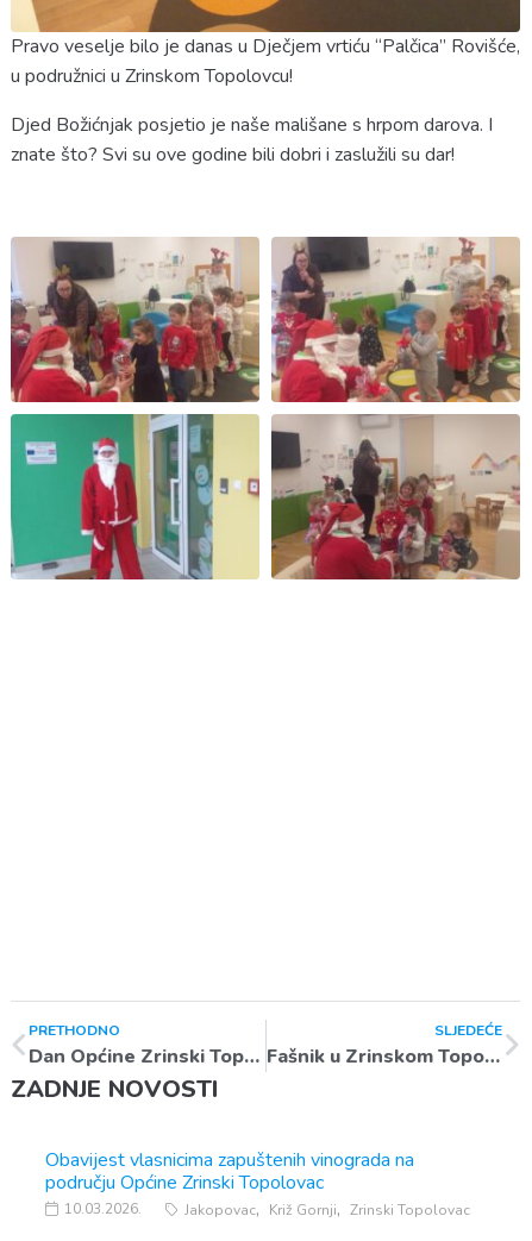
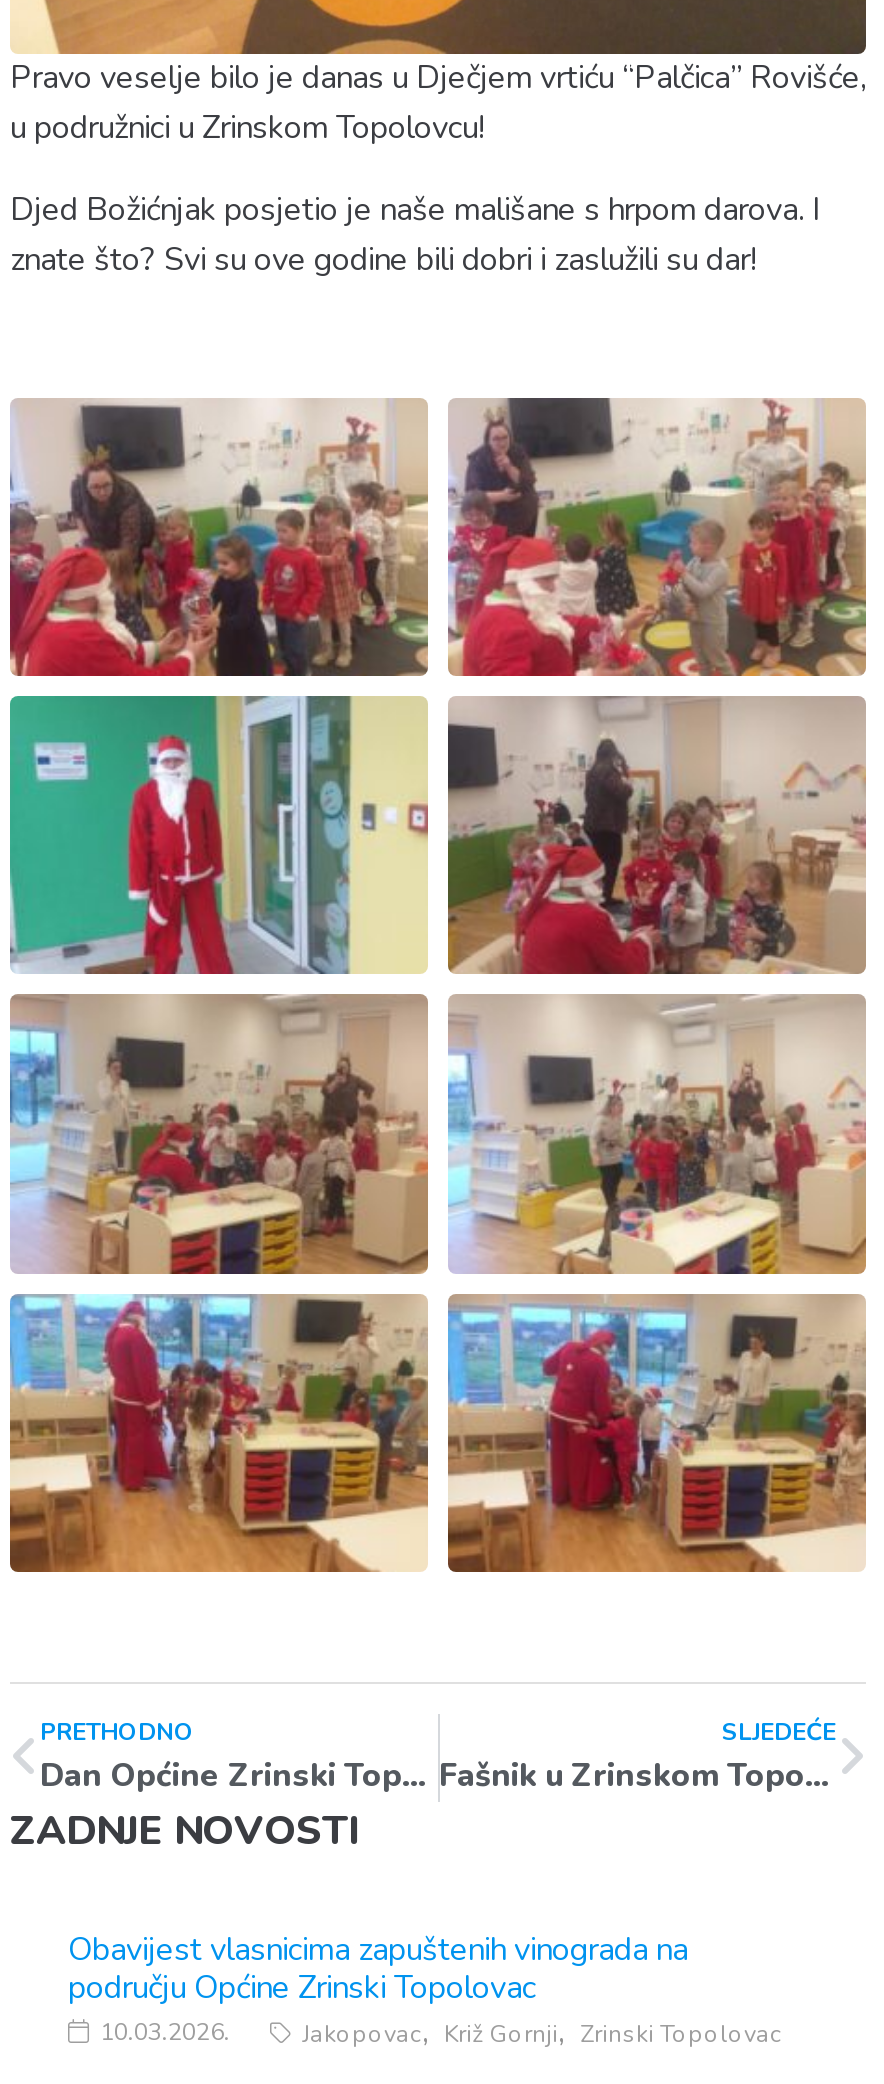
none -> [8,992,430,1276] [image]
none -> [8,1292,430,1574] [image]
none -> [446,992,868,1276] [image]
none -> [446,1292,868,1574] [image]

